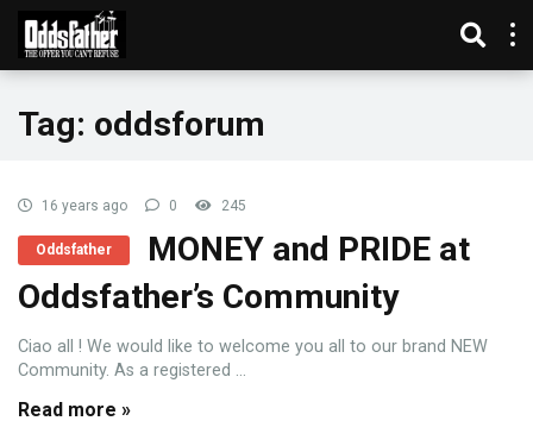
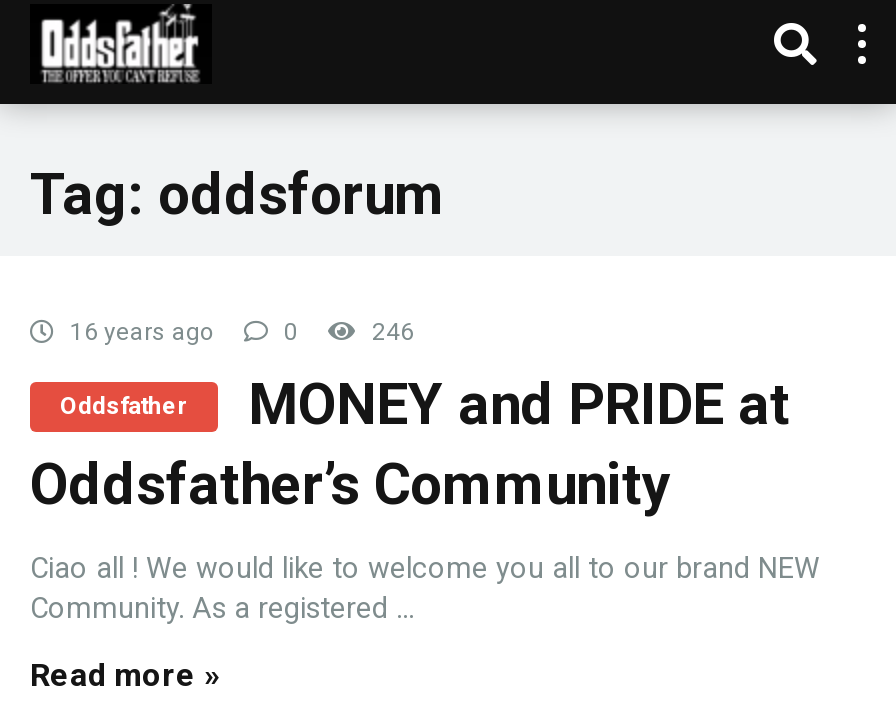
[218,197,246,214] 245 -> [366,318,414,346] 246

